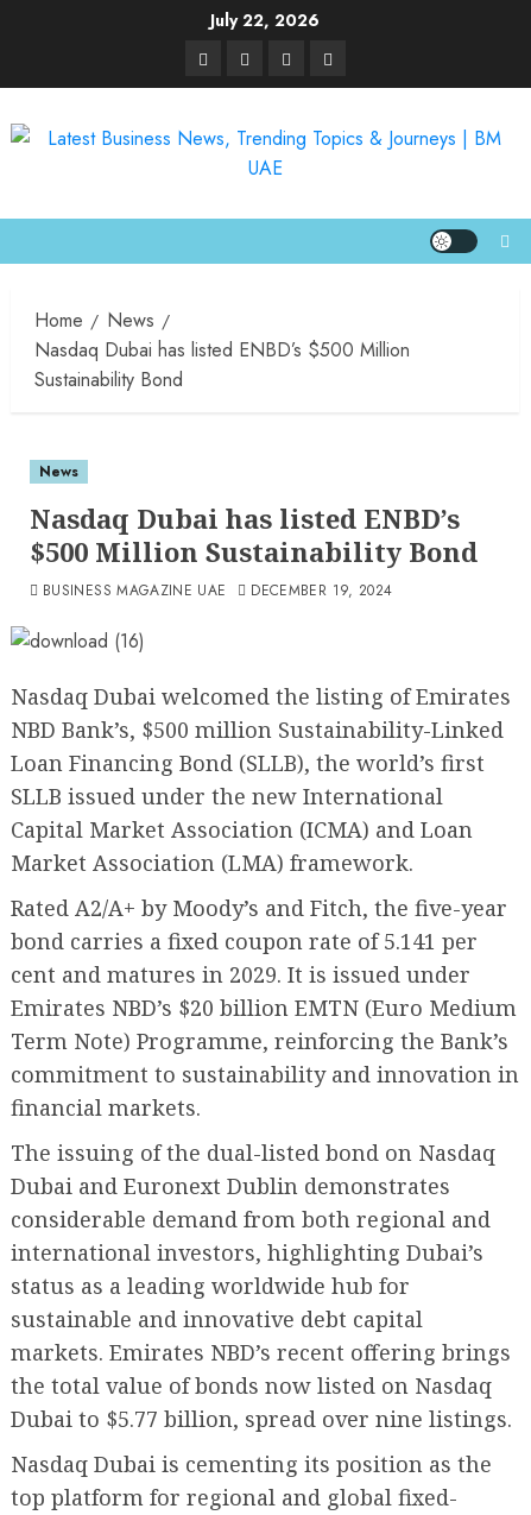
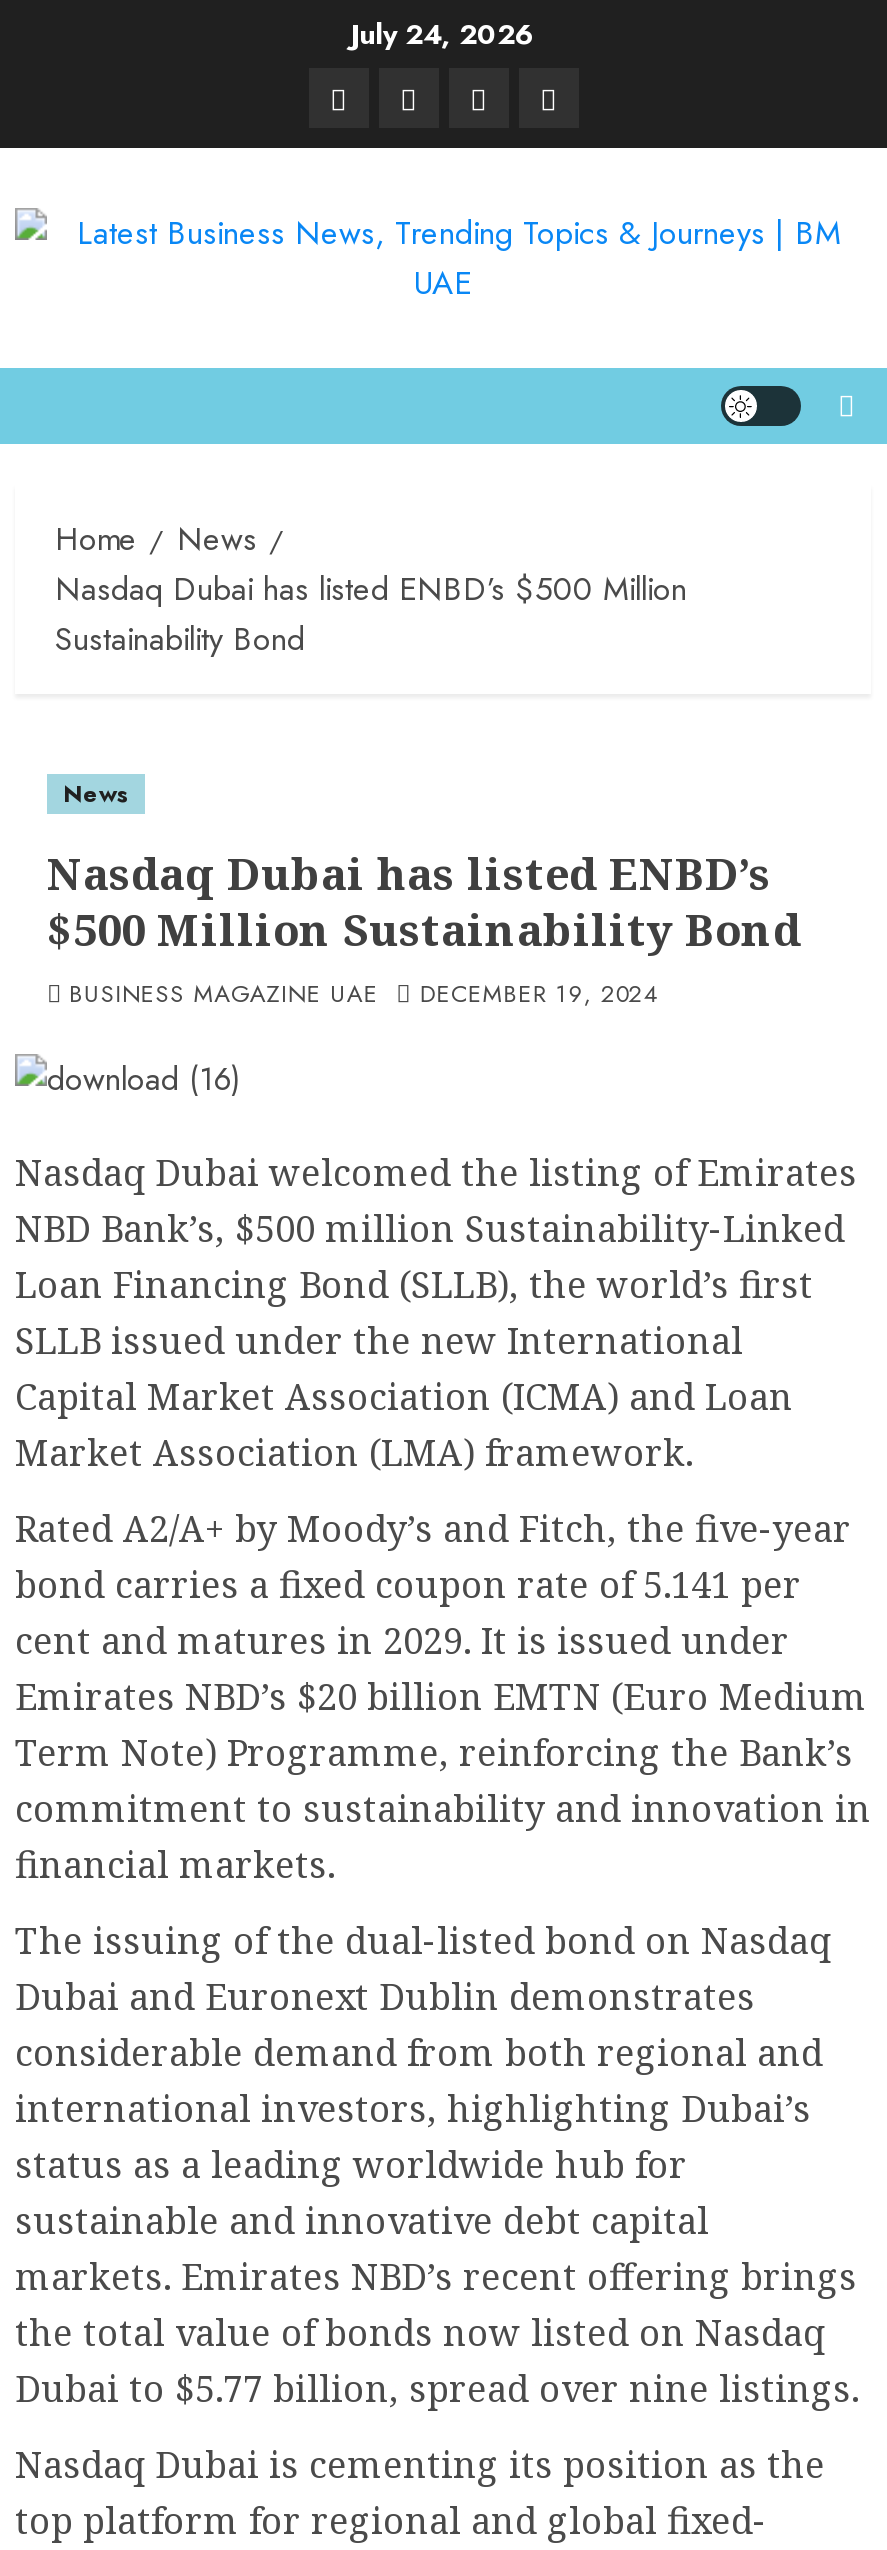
[210,8,320,32] July 22, 2026 -> [351,14,535,54] July 24, 2026

